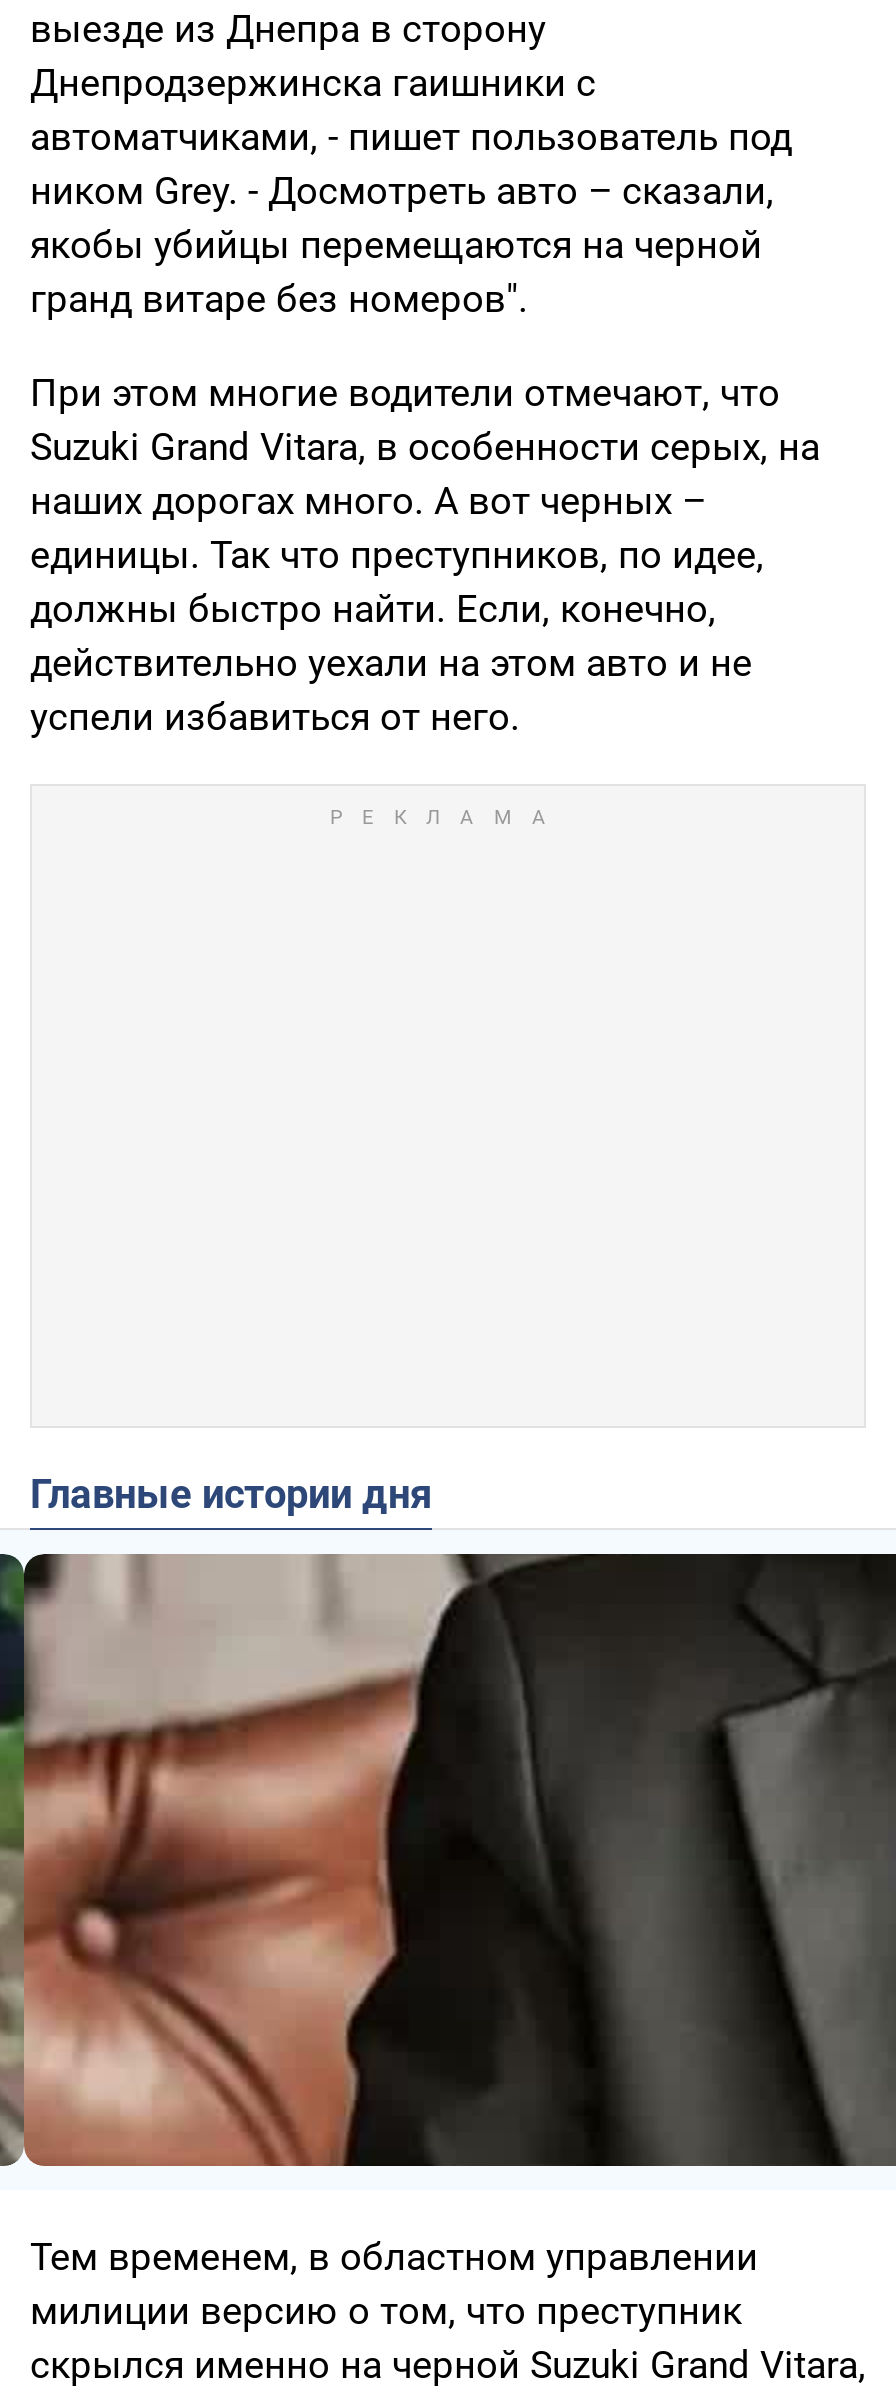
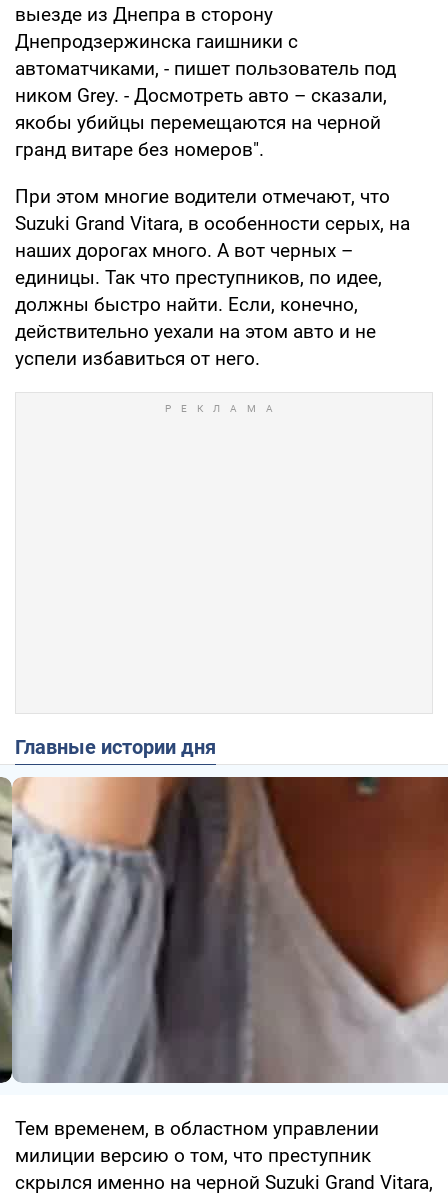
[6,1552,890,2168] [image] -> [3,776,445,1084] [image]

